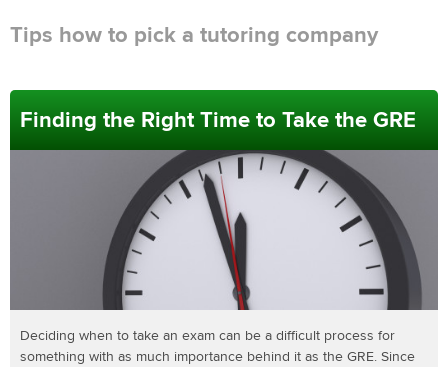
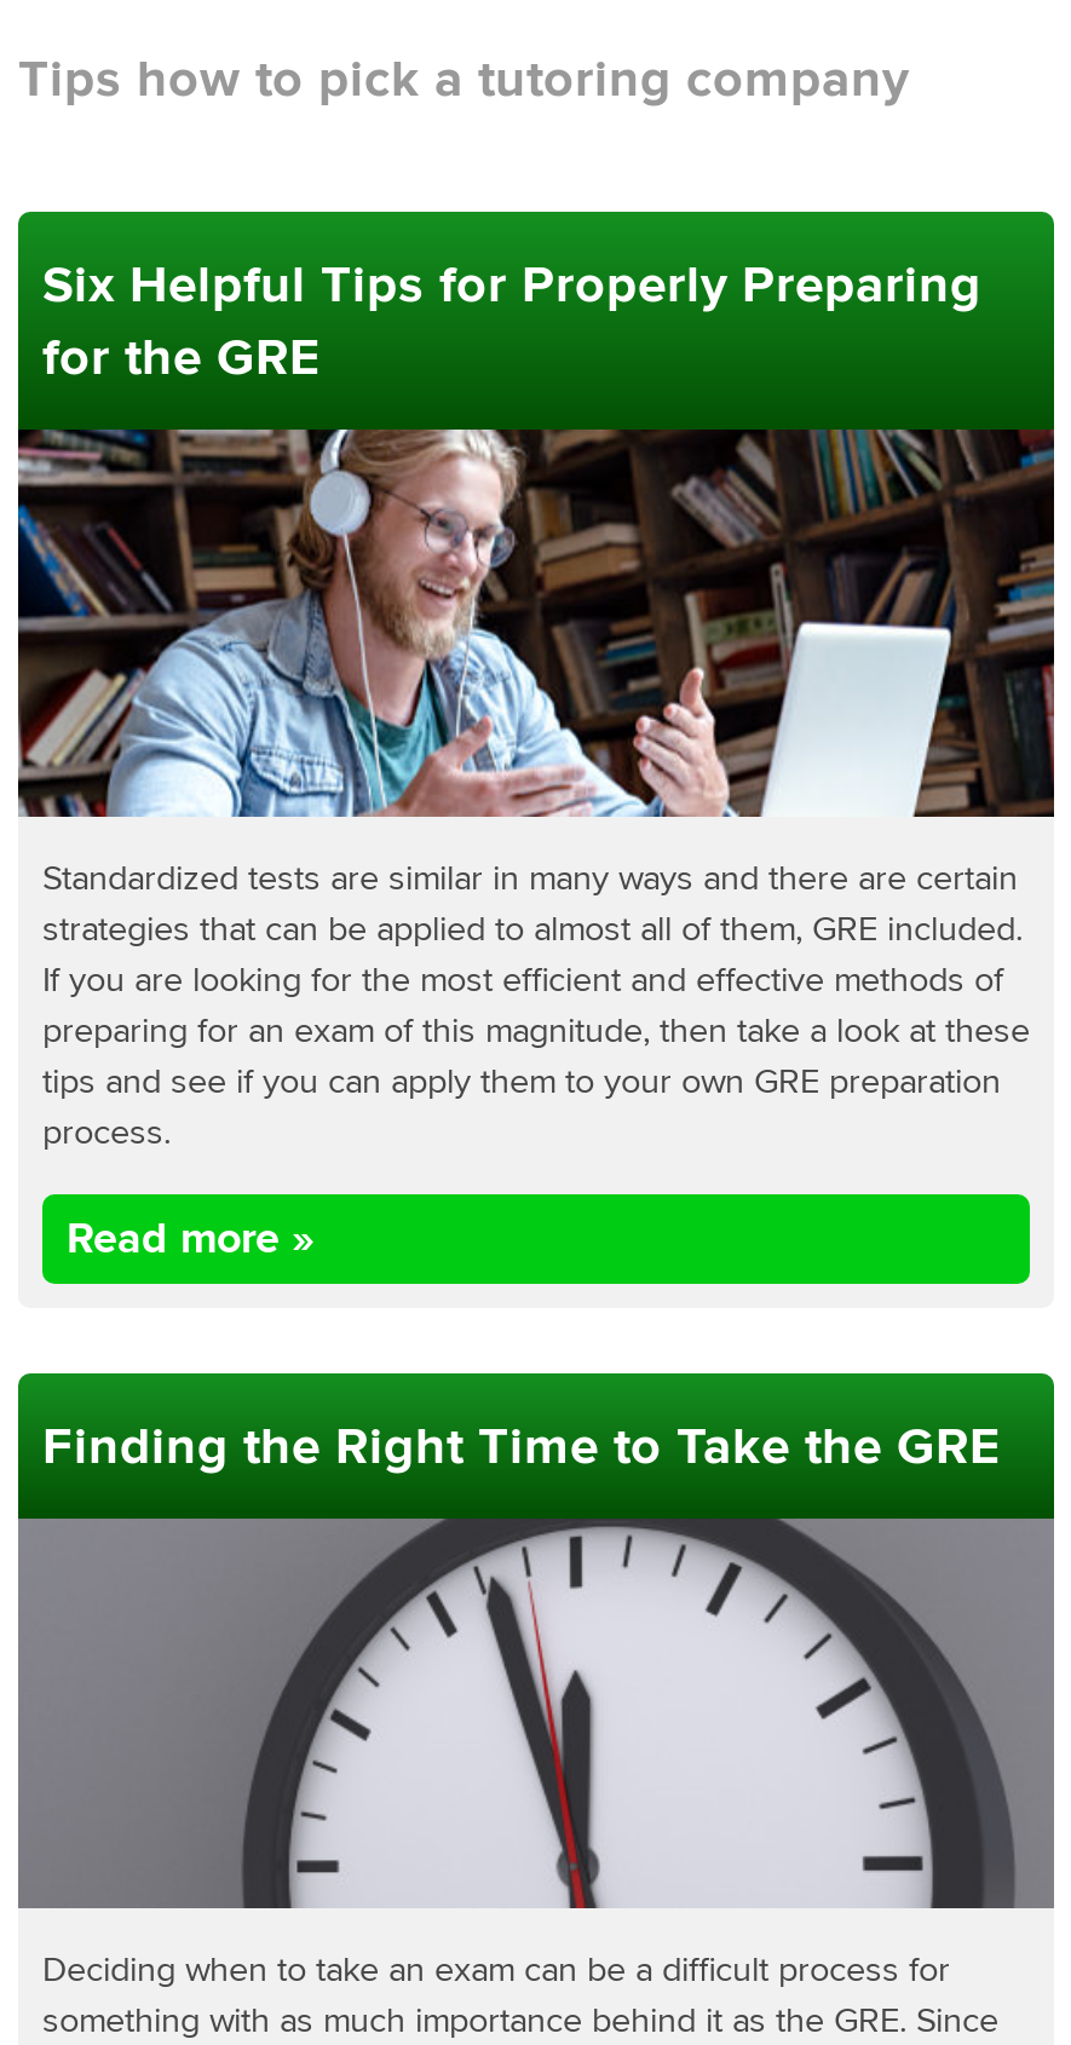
none -> [16,252,1056,819] [image] | Six Helpful Tips for Properly Preparing | for the GRE
none -> [42,858,1030,1265] Standardized tests are similar in many ways and there are certain | strategies that can be applied to almost all of them, GRE included. | If you are looking for the most efficient and effective methods of | preparing for an exam of this magnitude, then take a look at these | tips and see if you can apply them to your own GRE preparation | process. | Read more »

